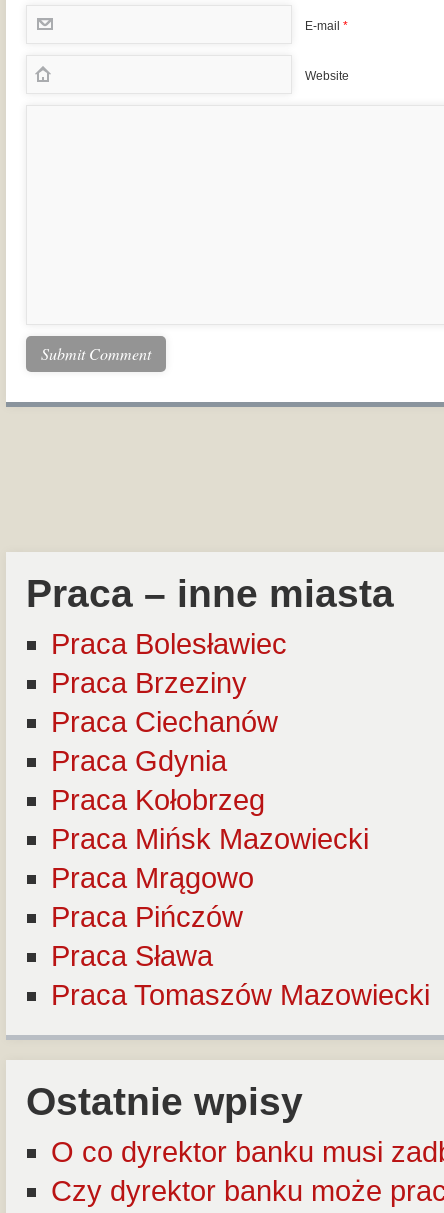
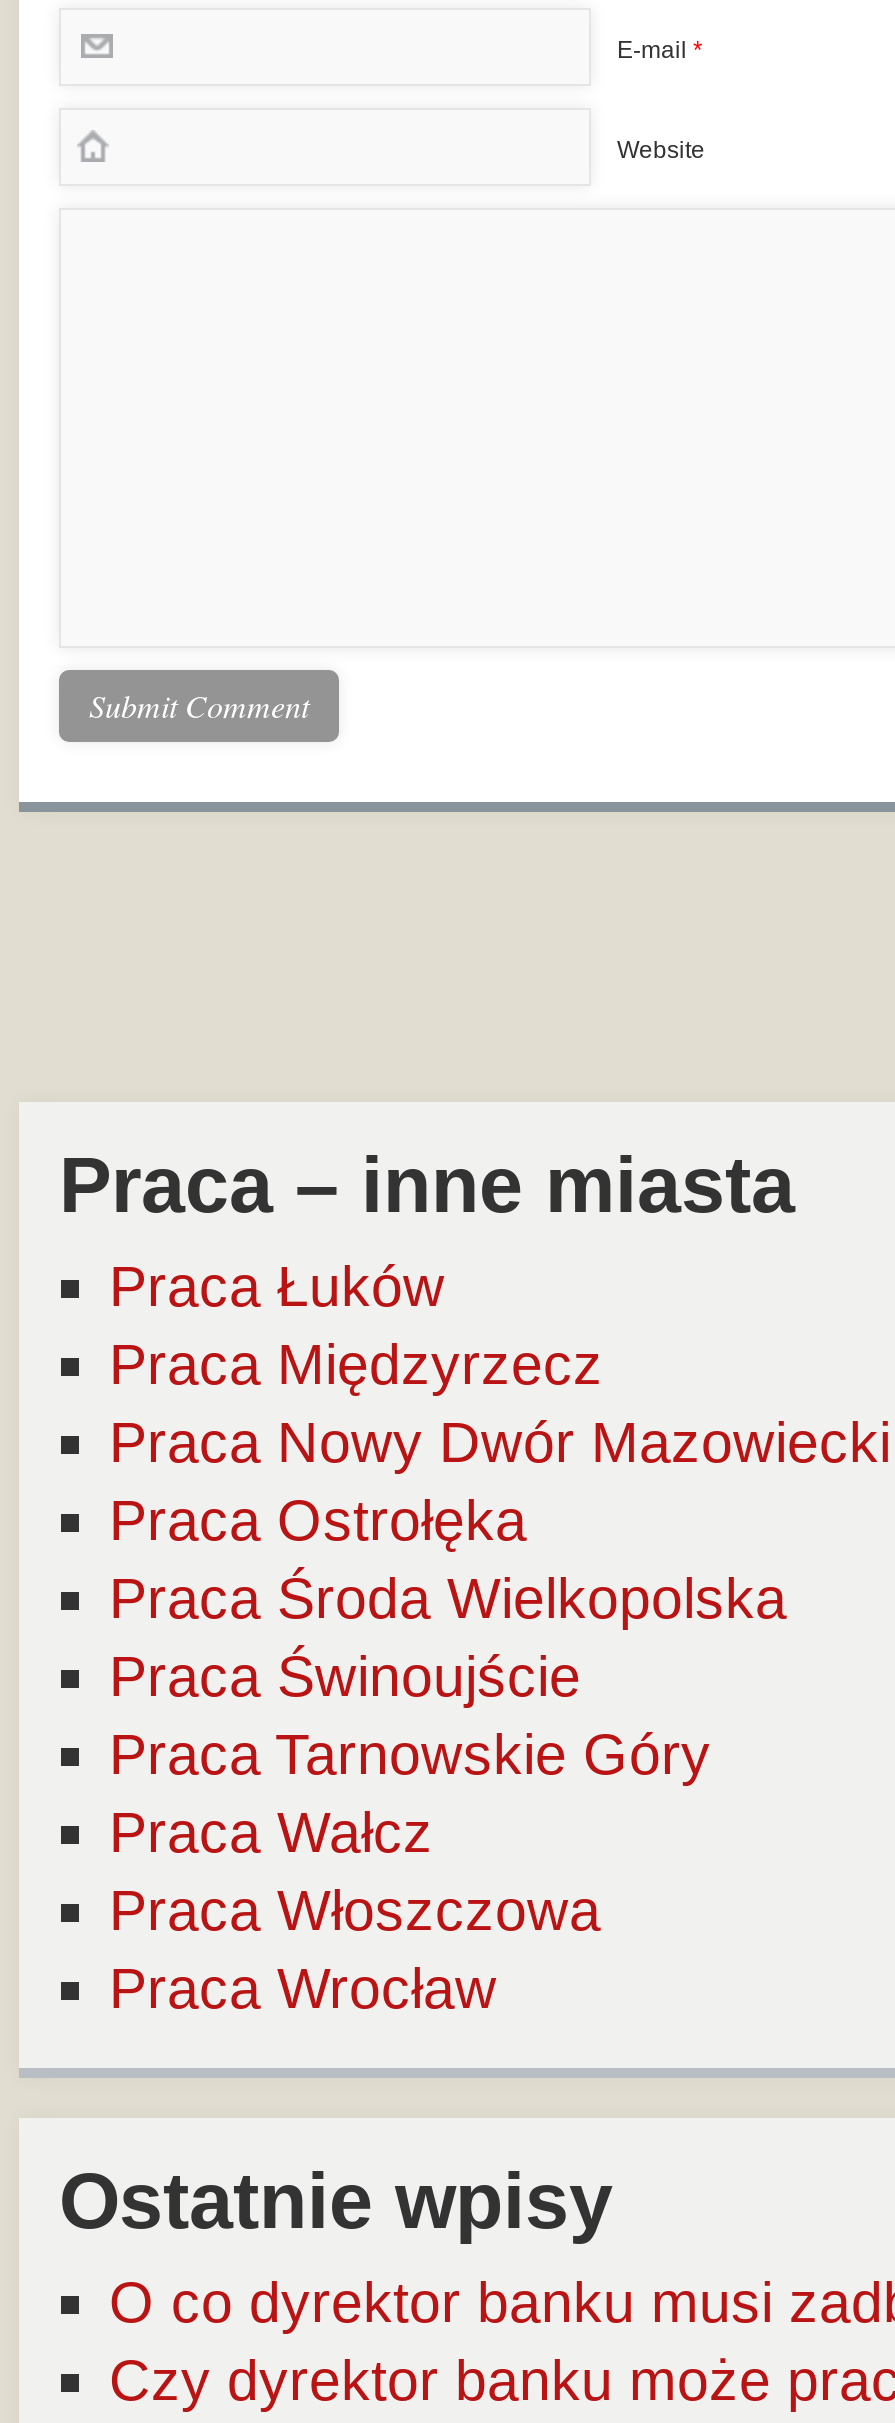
[51,628,430,1011] Praca Bolesławiec | Praca Brzeziny | Praca Ciechanów | Praca Gdynia | Praca Kołobrzeg | Praca Mińsk Mazowiecki | Praca Mrągowo | Praca Pińczów | Praca Sława | Praca Tomaszów Mazowiecki -> [109,1254,891,2020] Praca Łuków | Praca Międzyrzecz | Praca Nowy Dwór Mazowiecki | Praca Ostrołęka | Praca Środa Wielkopolska | Praca Świnoujście | Praca Tarnowskie Góry | Praca Wałcz | Praca Włoszczowa | Praca Wrocław

